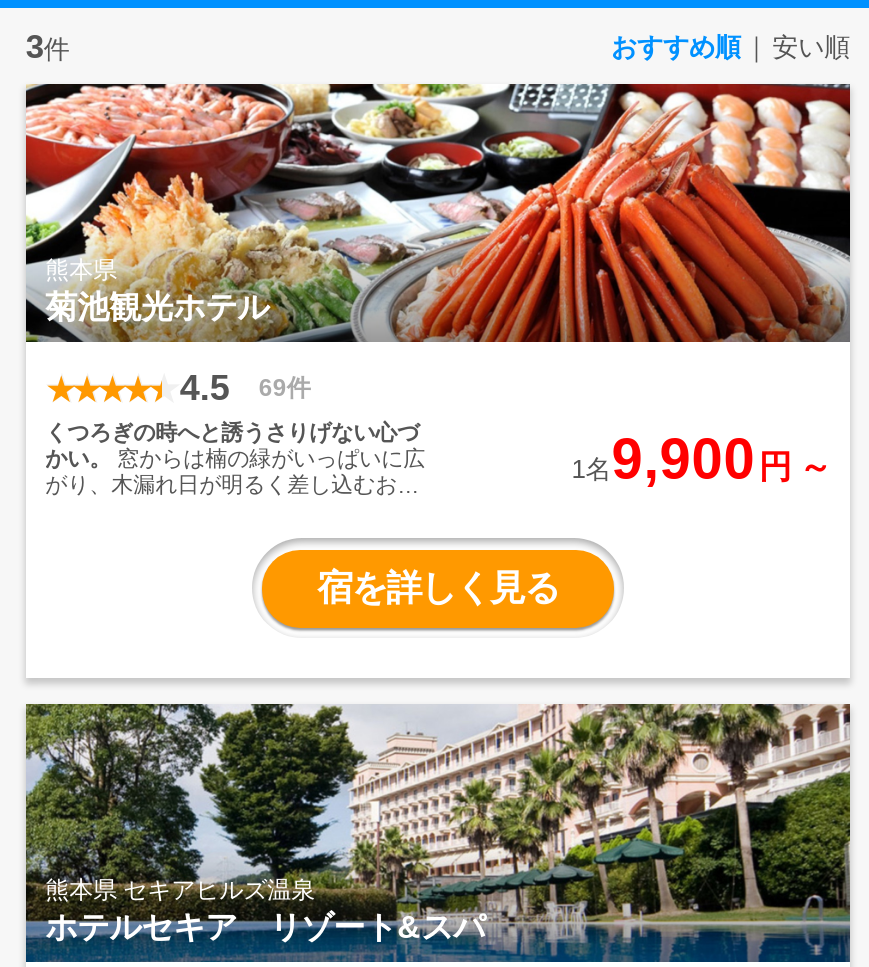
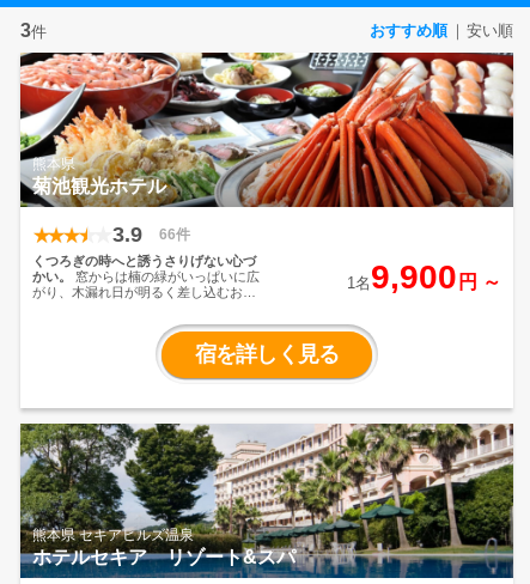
[180,367,230,407] 4.5 -> [112,222,142,246] 3.9
[259,374,311,402] 69件 -> [159,226,191,243] 66件

